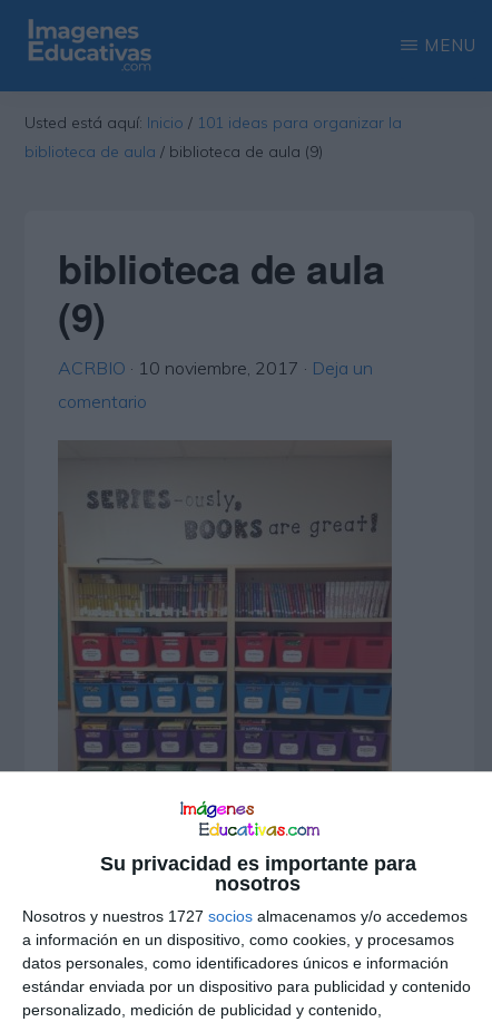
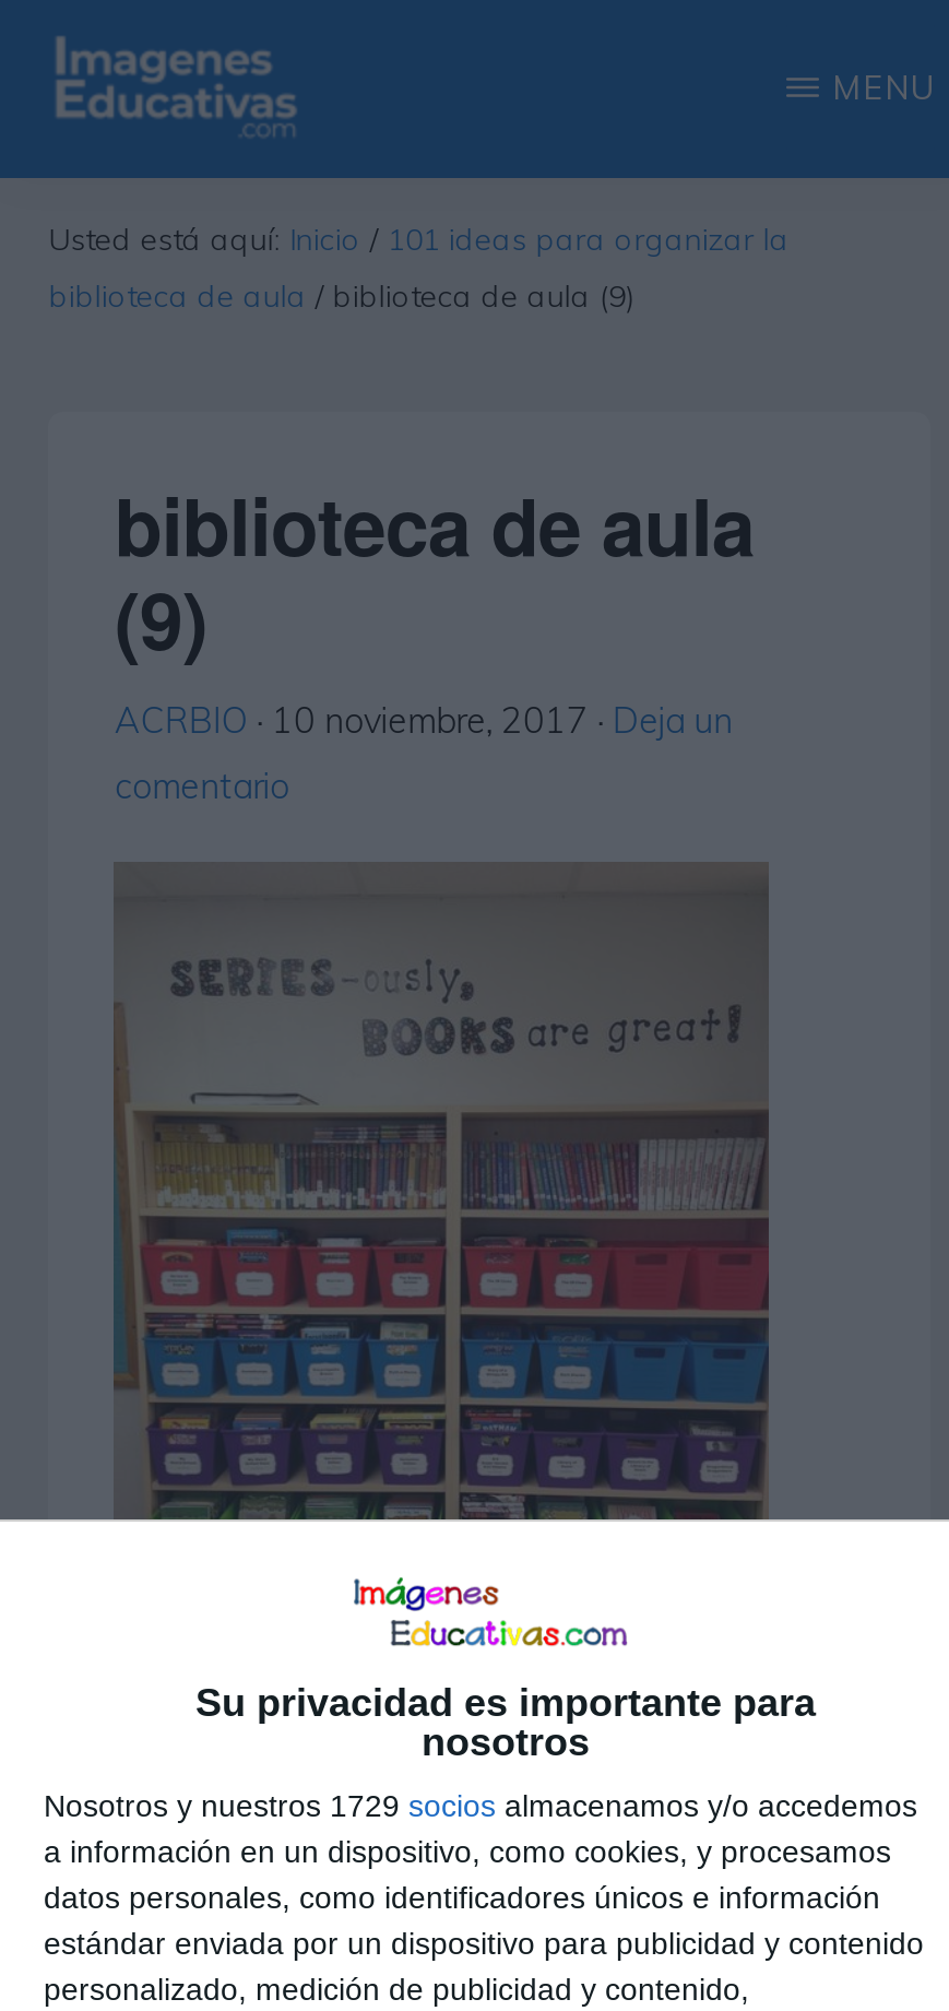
[22,908,468,926] Nosotros y nuestros 1727 socios almacenamos y/o accedemos -> [44,1788,917,1822] Nosotros y nuestros 1729 socios almacenamos y/o accedemos

